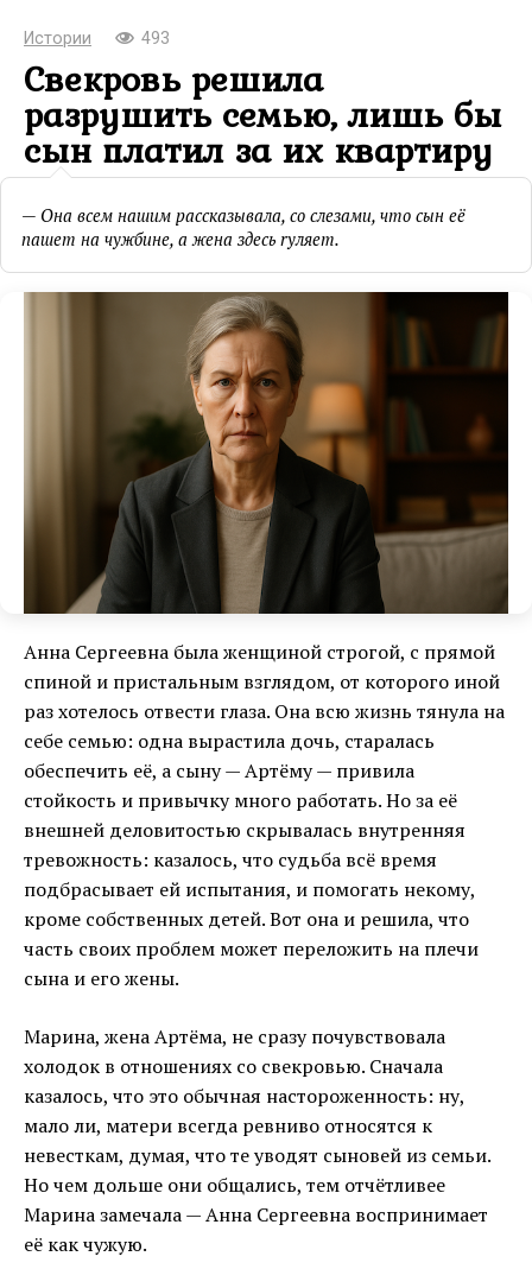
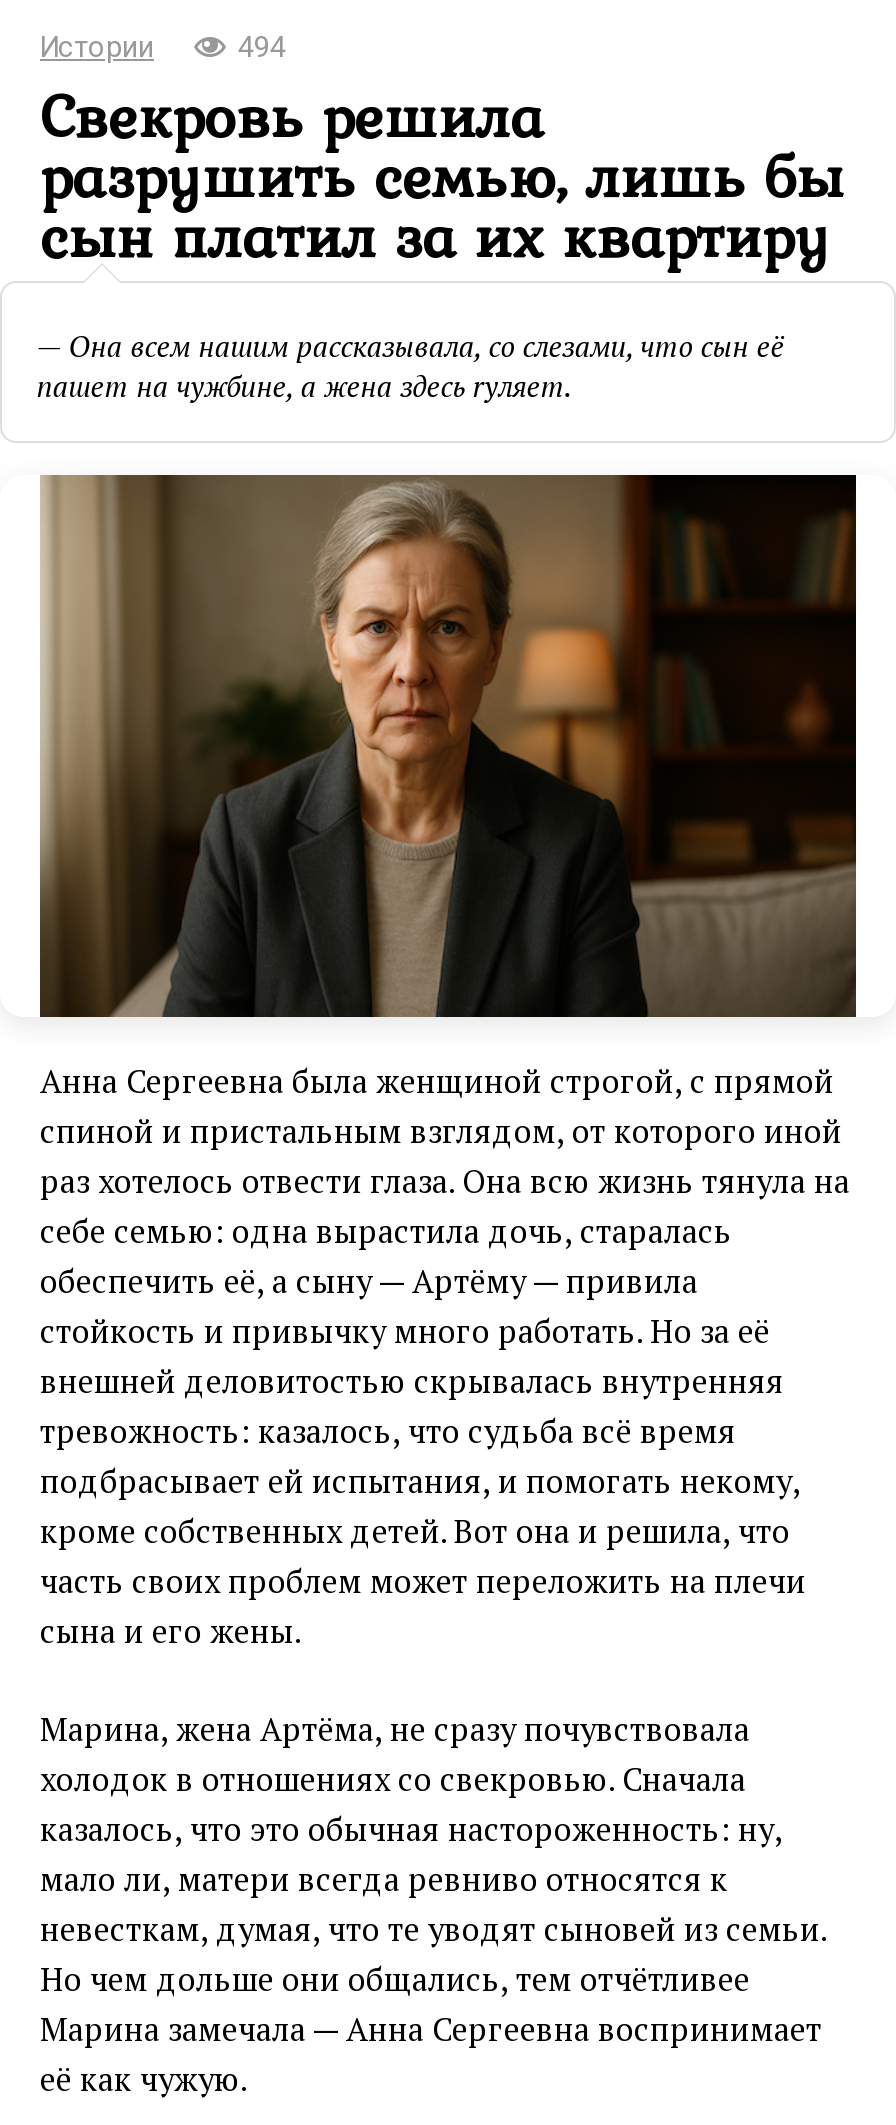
[141,29,170,49] 493 -> [238,31,286,65] 494

